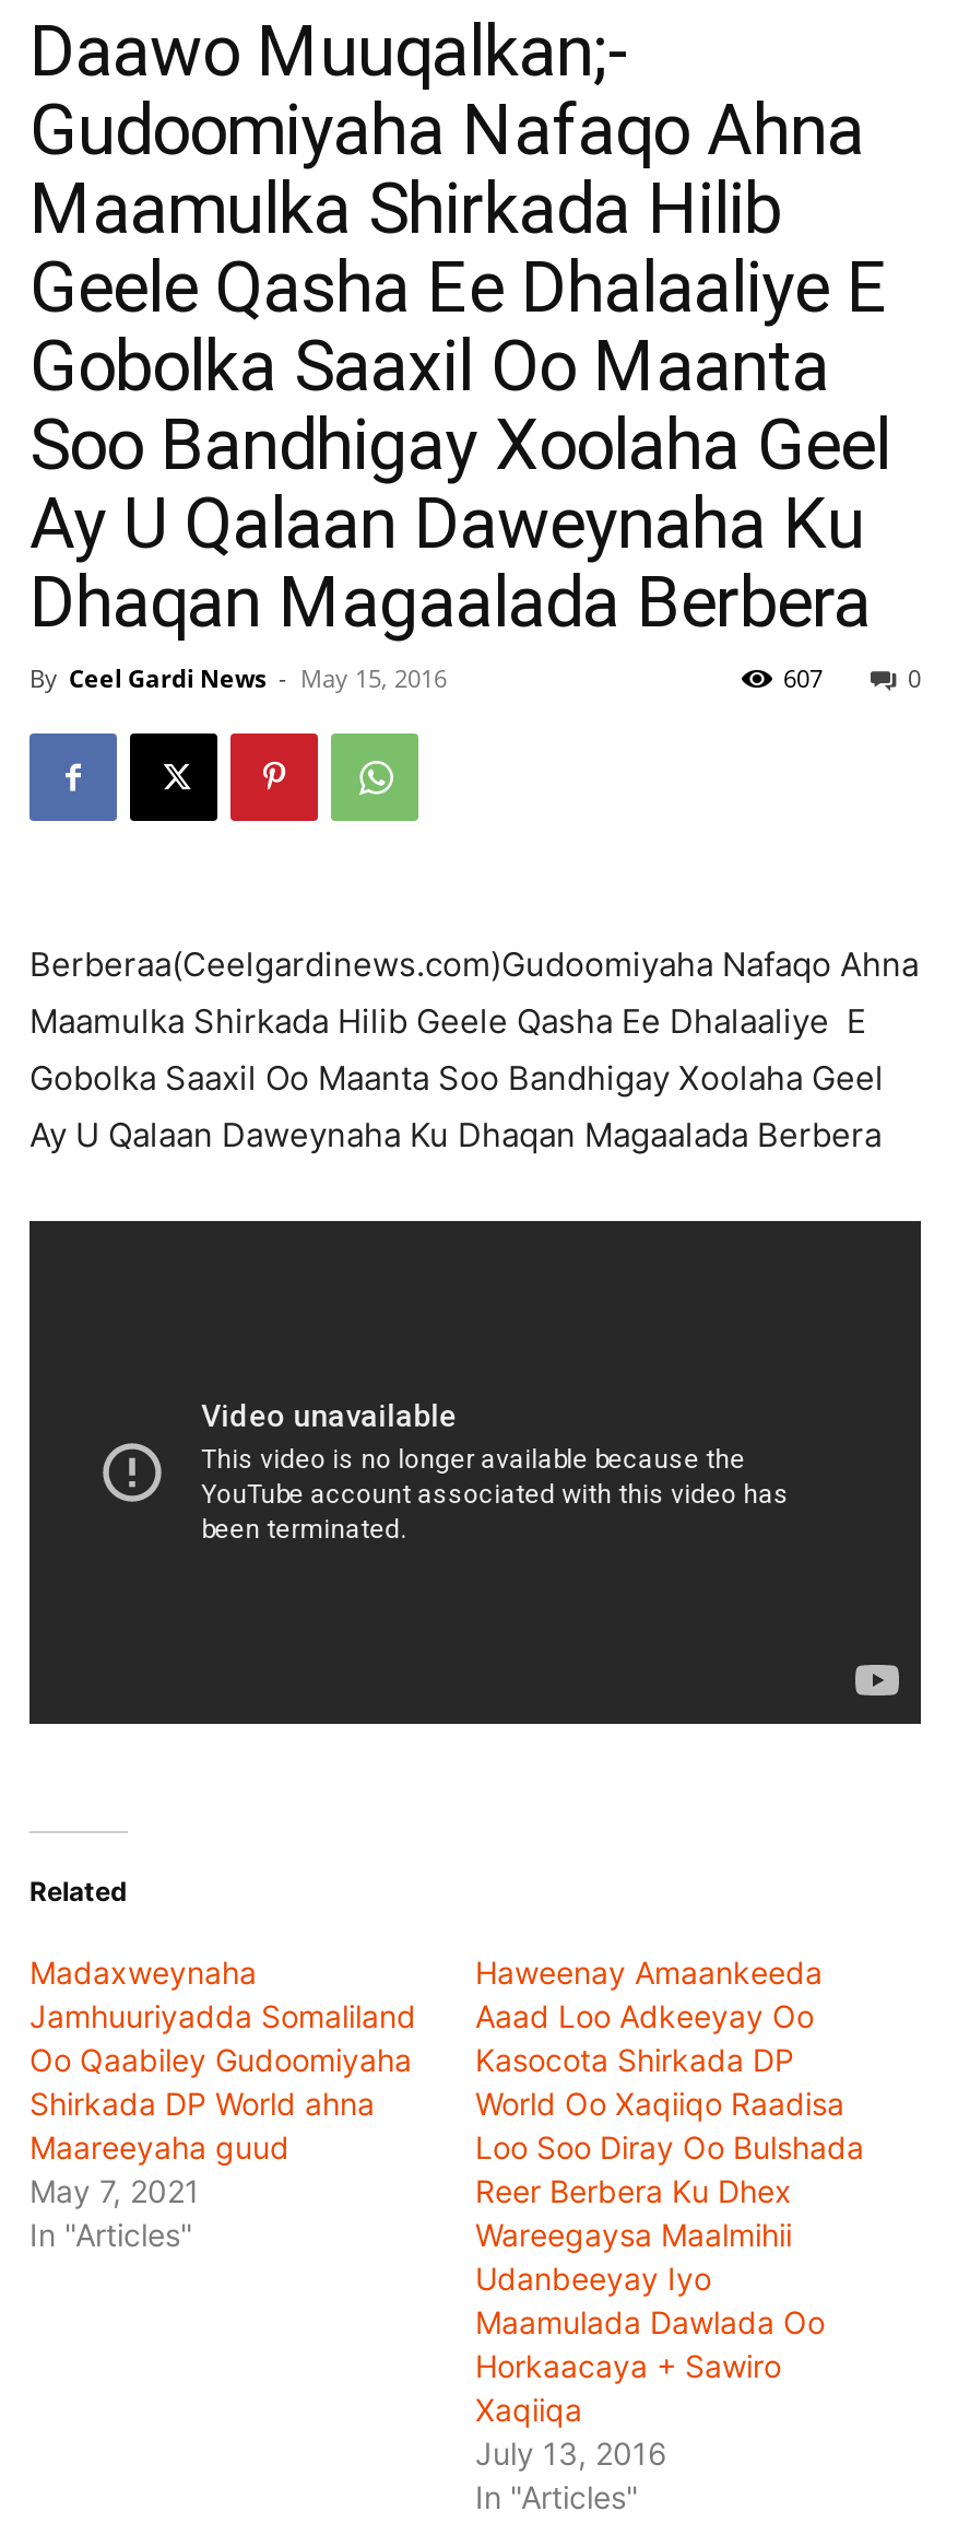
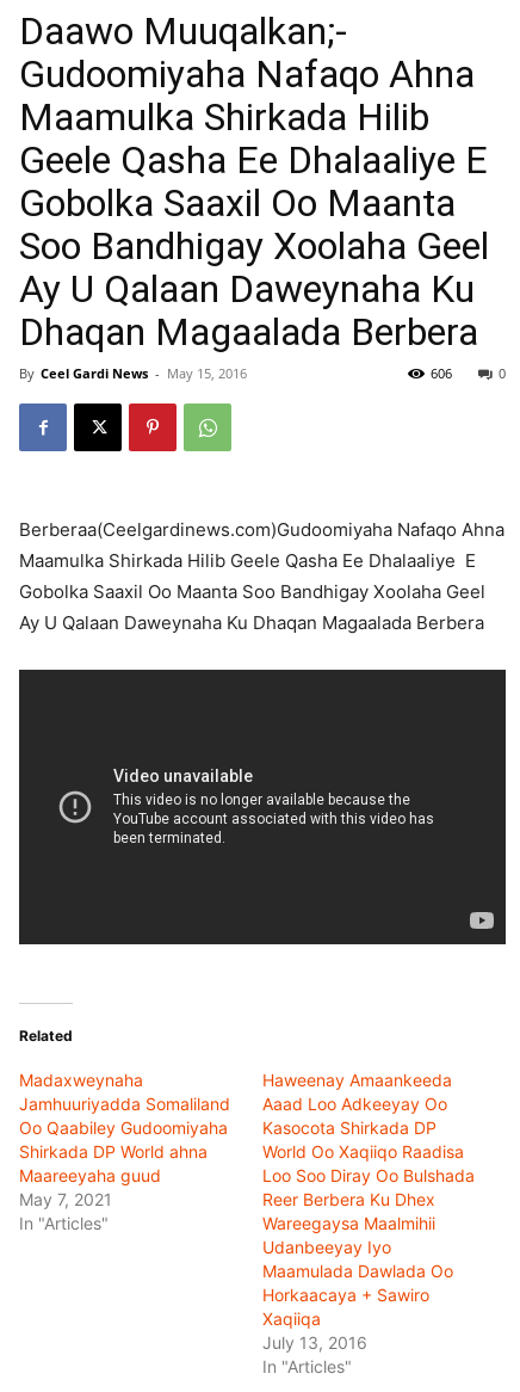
[783,661,823,694] 607 -> [431,364,452,382] 606

